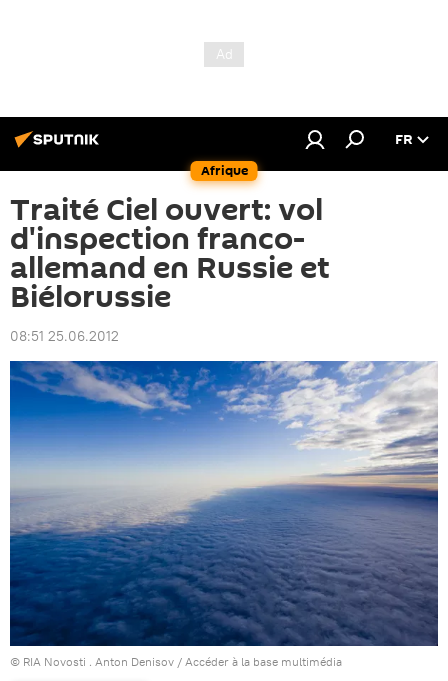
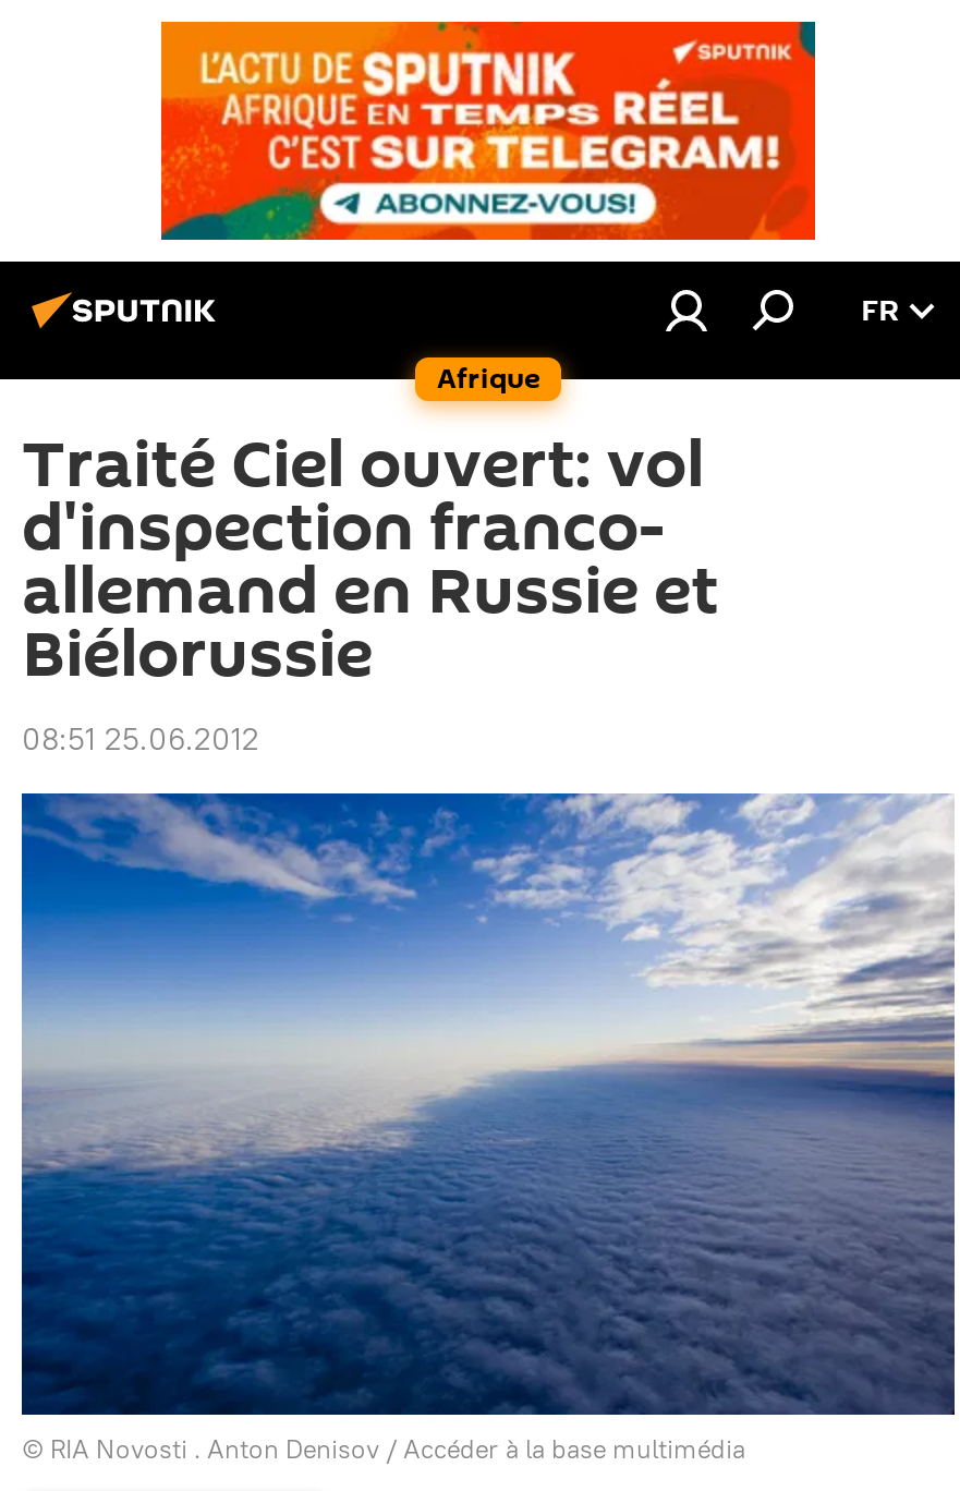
none -> [159,20,817,242] [image]

